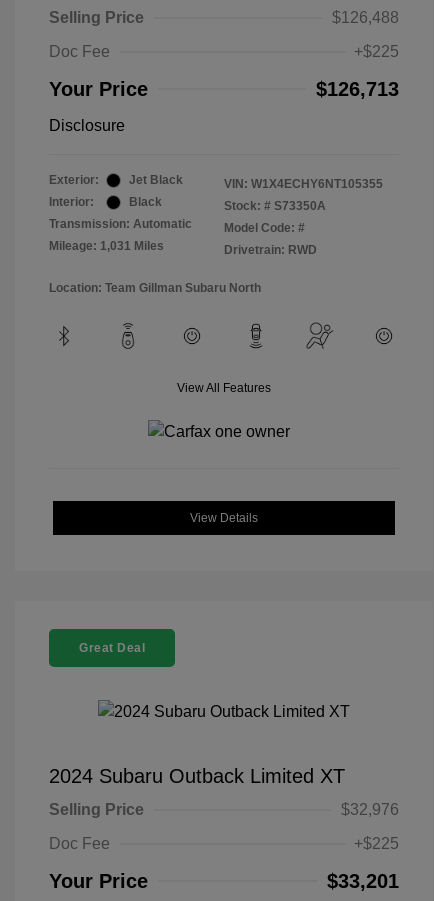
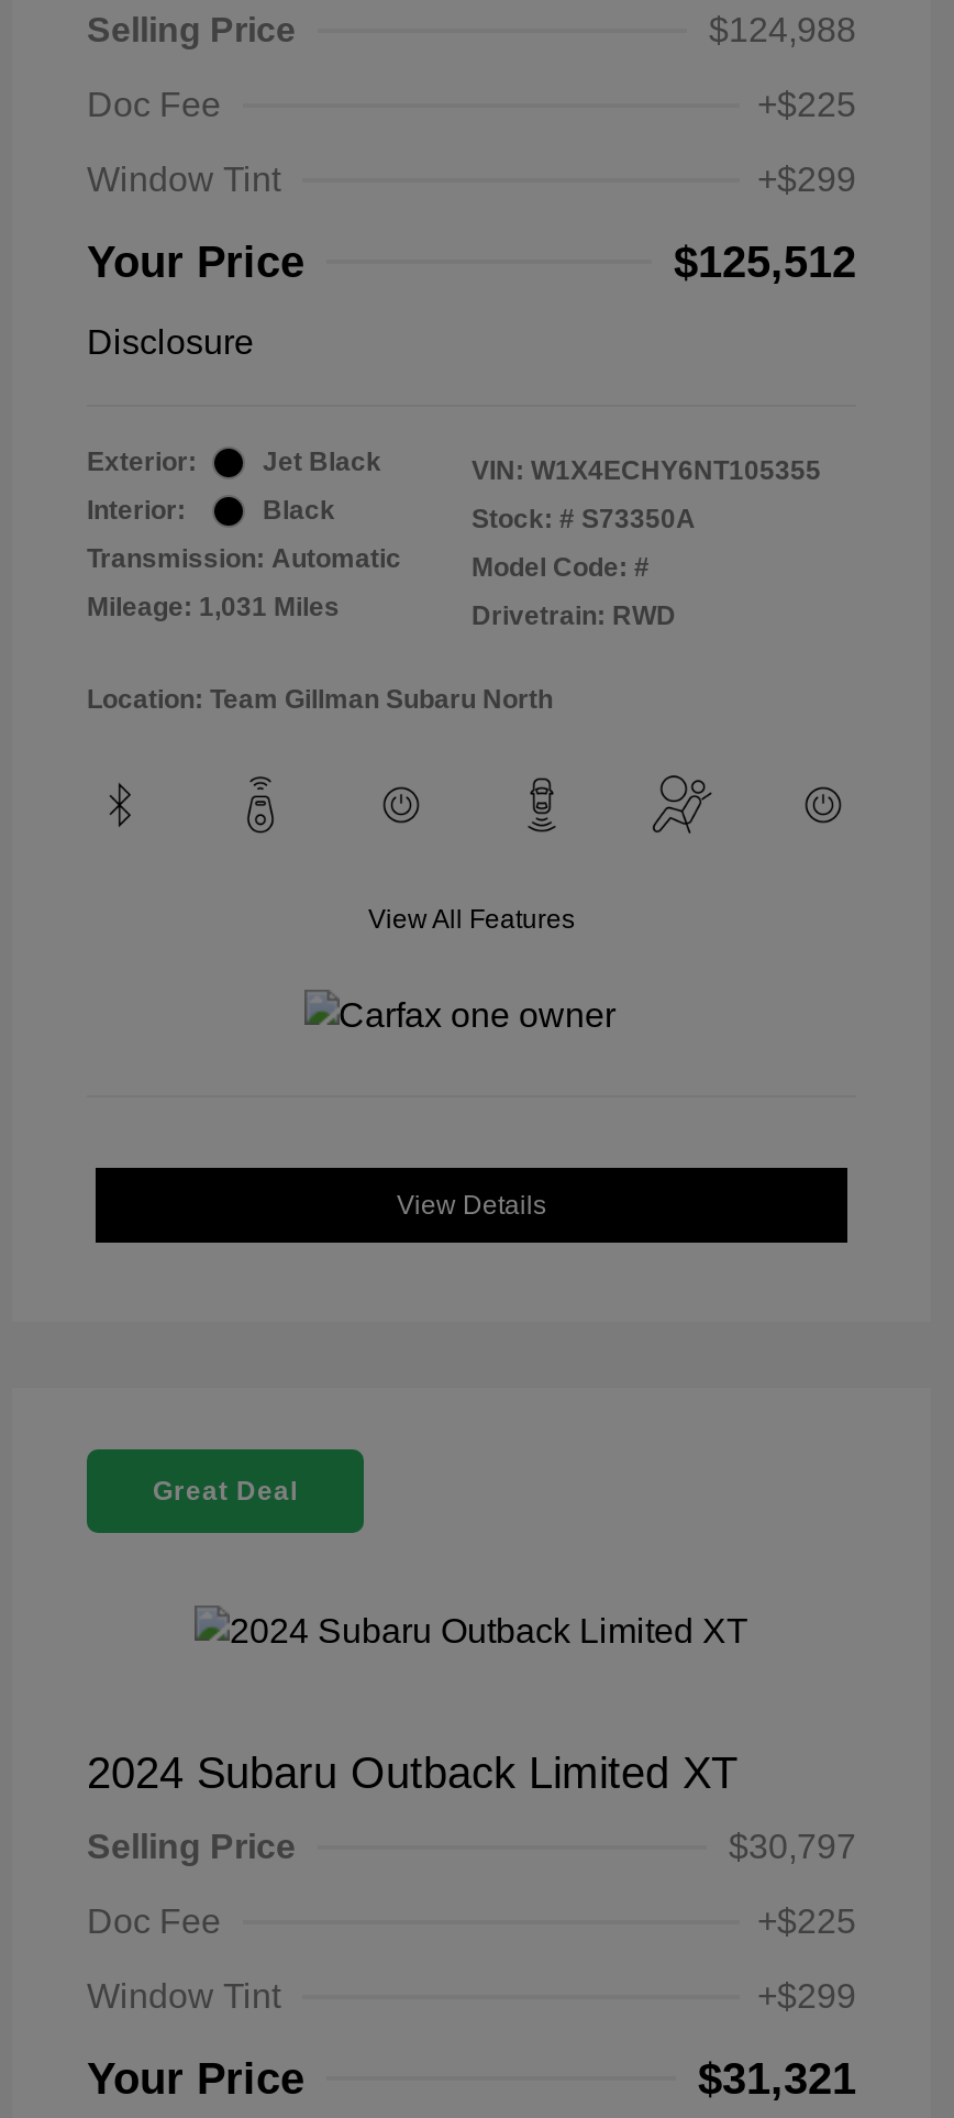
[332,9,399,26] $126,488 -> [709,11,856,49] $124,988
none -> [87,161,856,198] Window Tint | +$299
[316,78,399,100] $126,713 -> [674,238,856,286] $125,512
[341,801,399,818] $32,976 -> [729,1828,856,1865] $30,797
none -> [87,1977,856,2015] Window Tint | +$299
[327,870,399,892] $33,201 -> [698,2054,856,2103] $31,321

